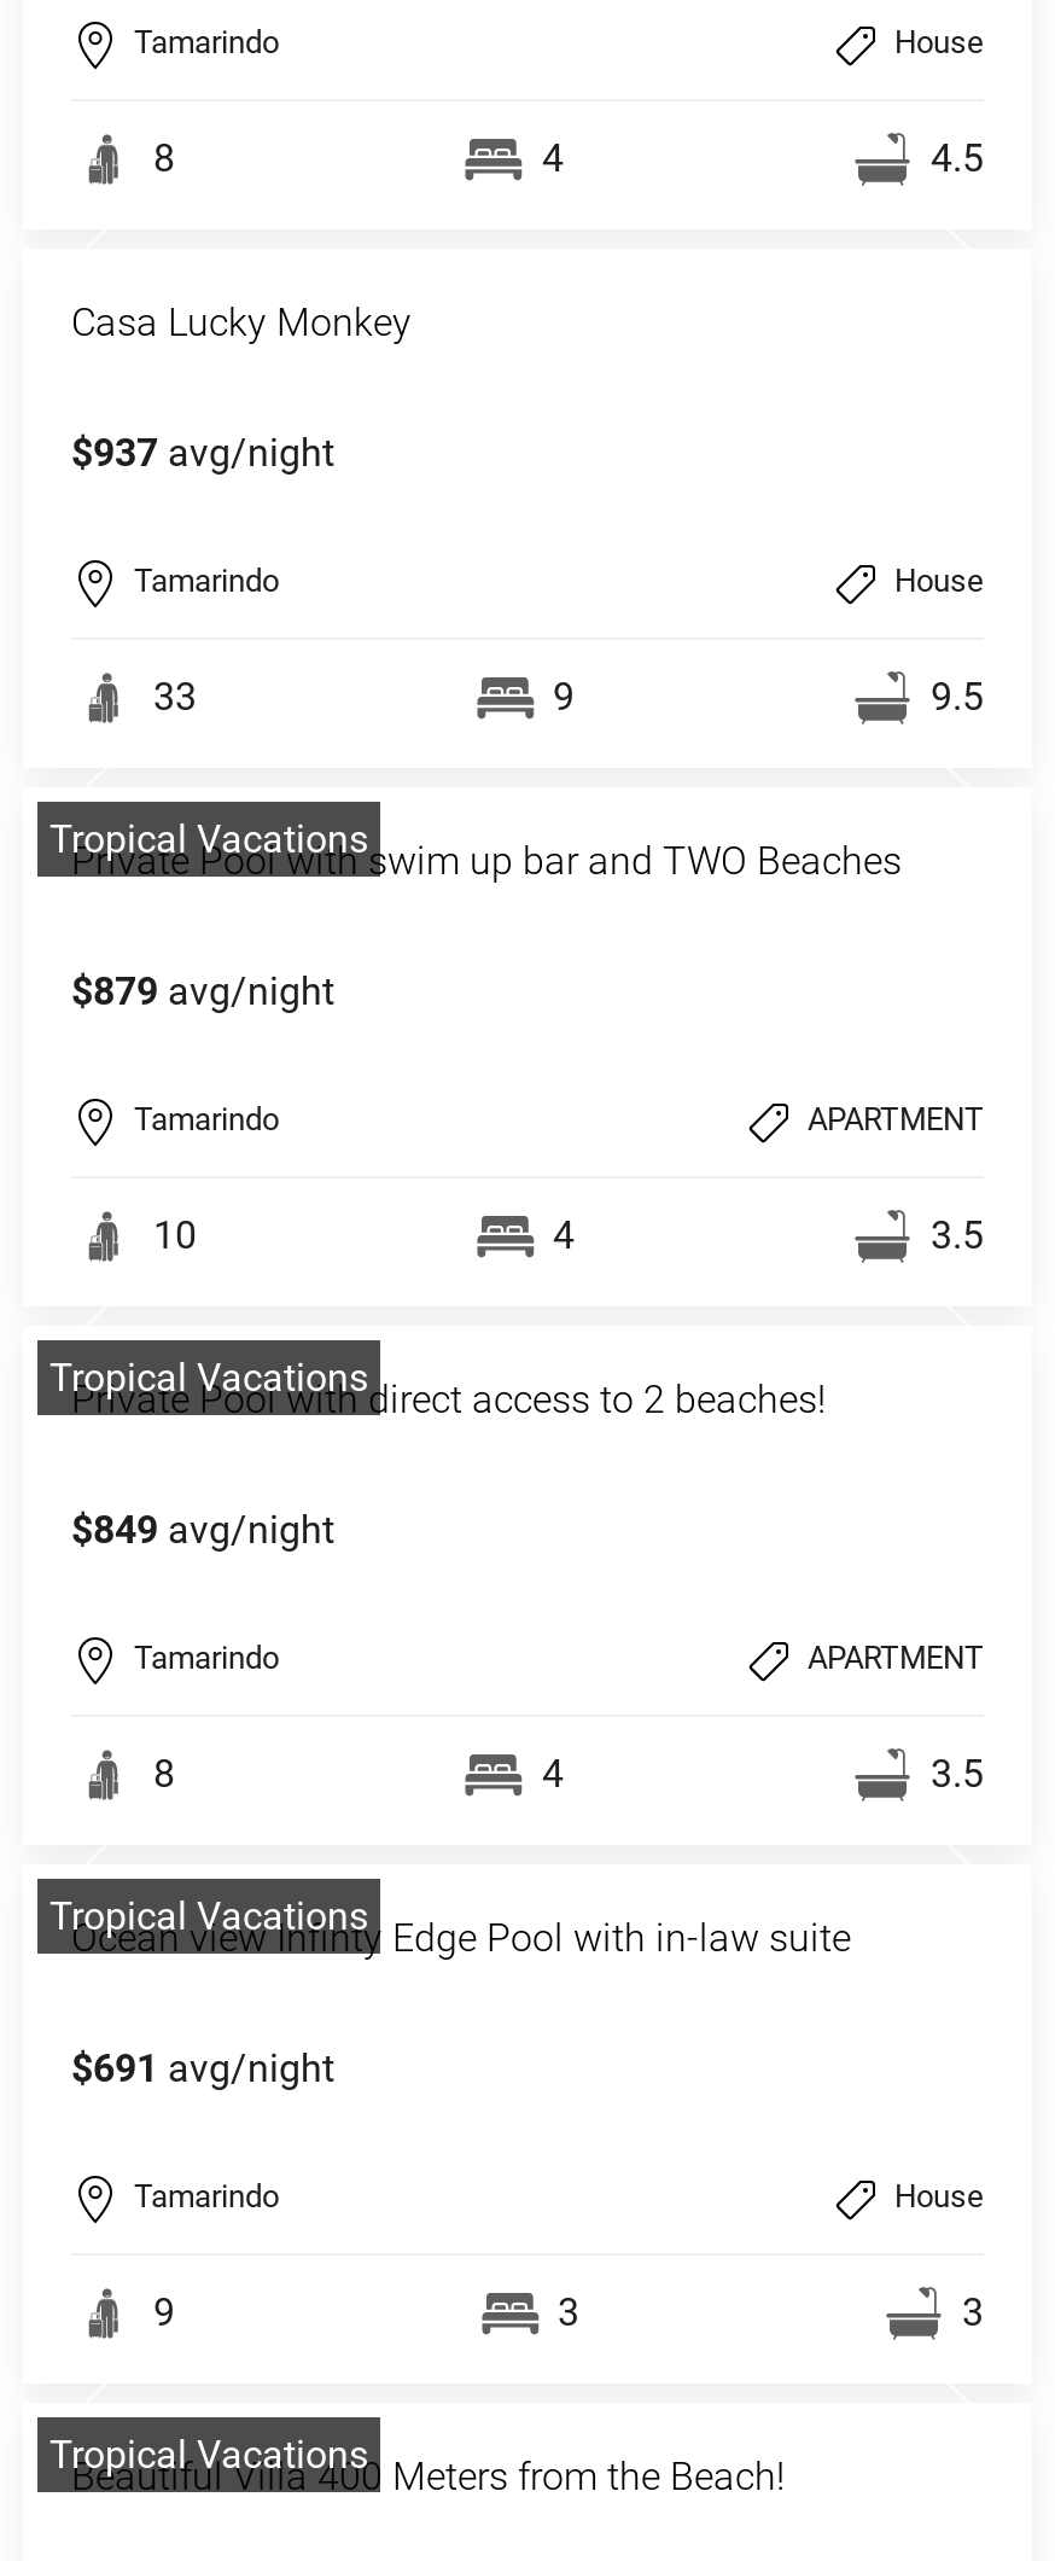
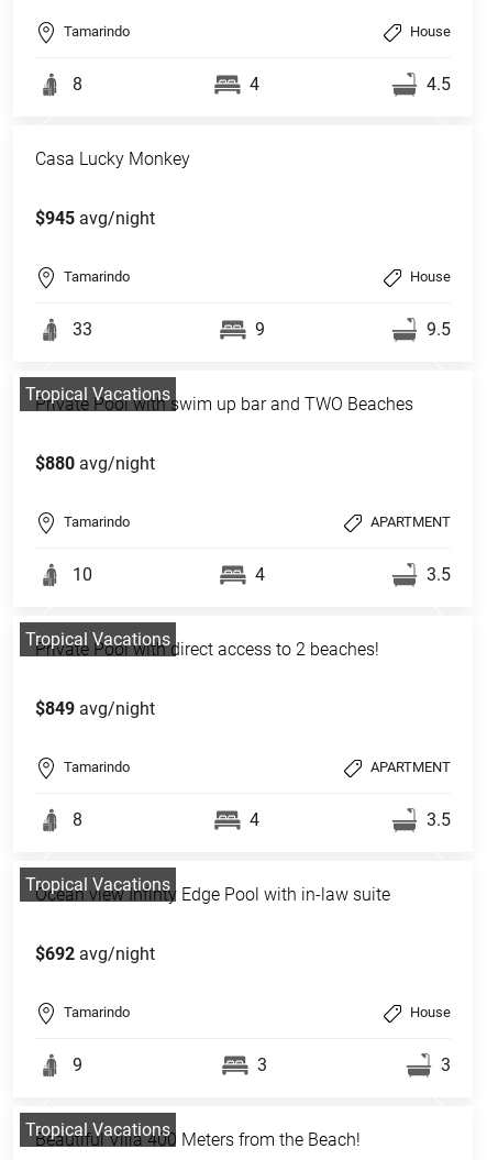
[71,430,334,476] $937 avg/night -> [35,208,155,229] $945 avg/night
[71,968,334,1014] $879 avg/night -> [35,453,155,474] $880 avg/night
[71,2045,334,2091] $691 avg/night -> [35,943,155,964] $692 avg/night

